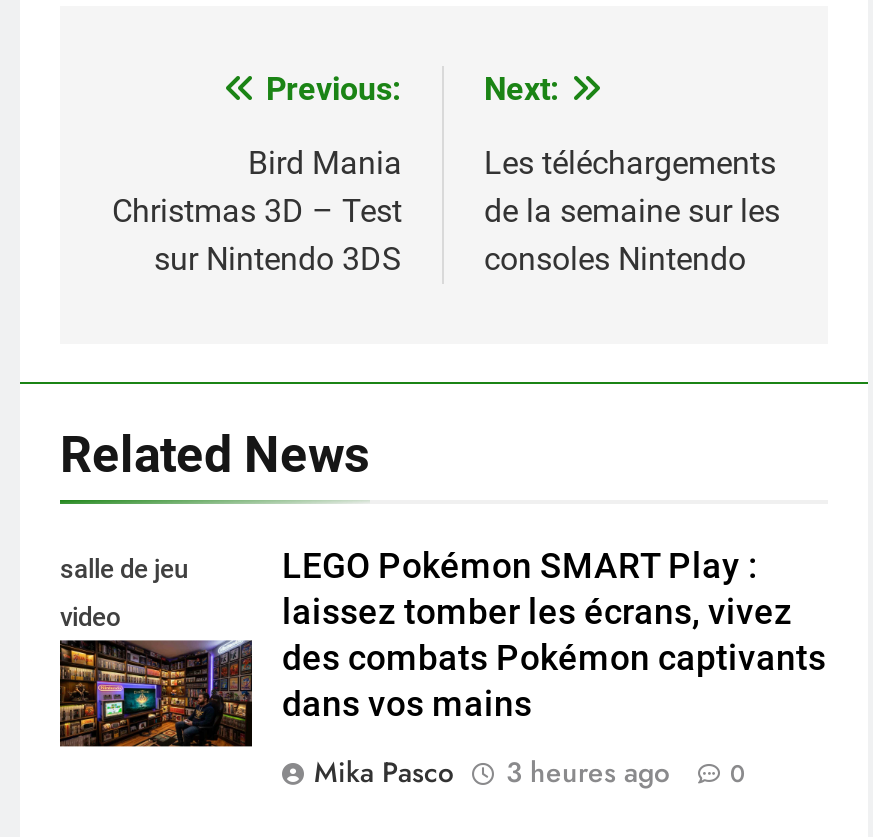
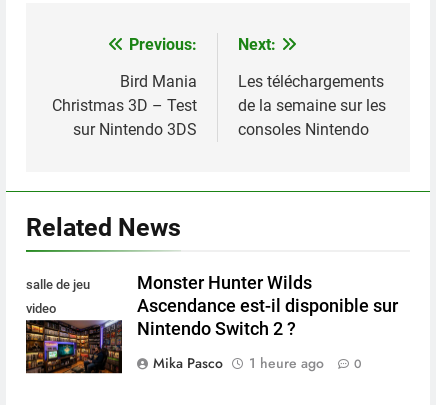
[282,547,826,725] LEGO Pokémon SMART Play : | laissez tomber les écrans, vivez | des combats Pokémon captivants | dans vos mains -> [137,273,398,339] Monster Hunter Wilds | Ascendance est-il disponible sur | Nintendo Switch 2 ?
[314,753,746,793] Mika Pasco 3 heures ago 0 -> [153,353,362,373] Mika Pasco 1 heure ago 0

